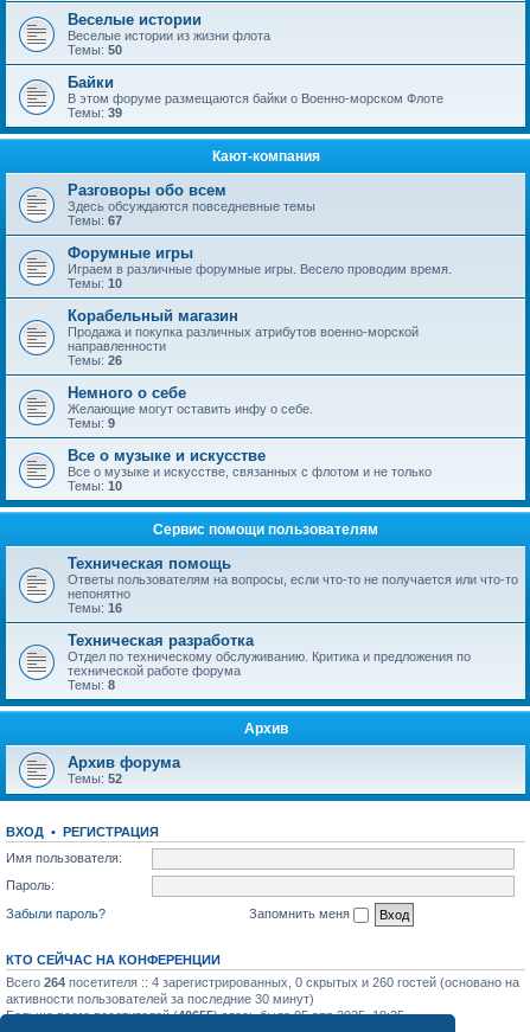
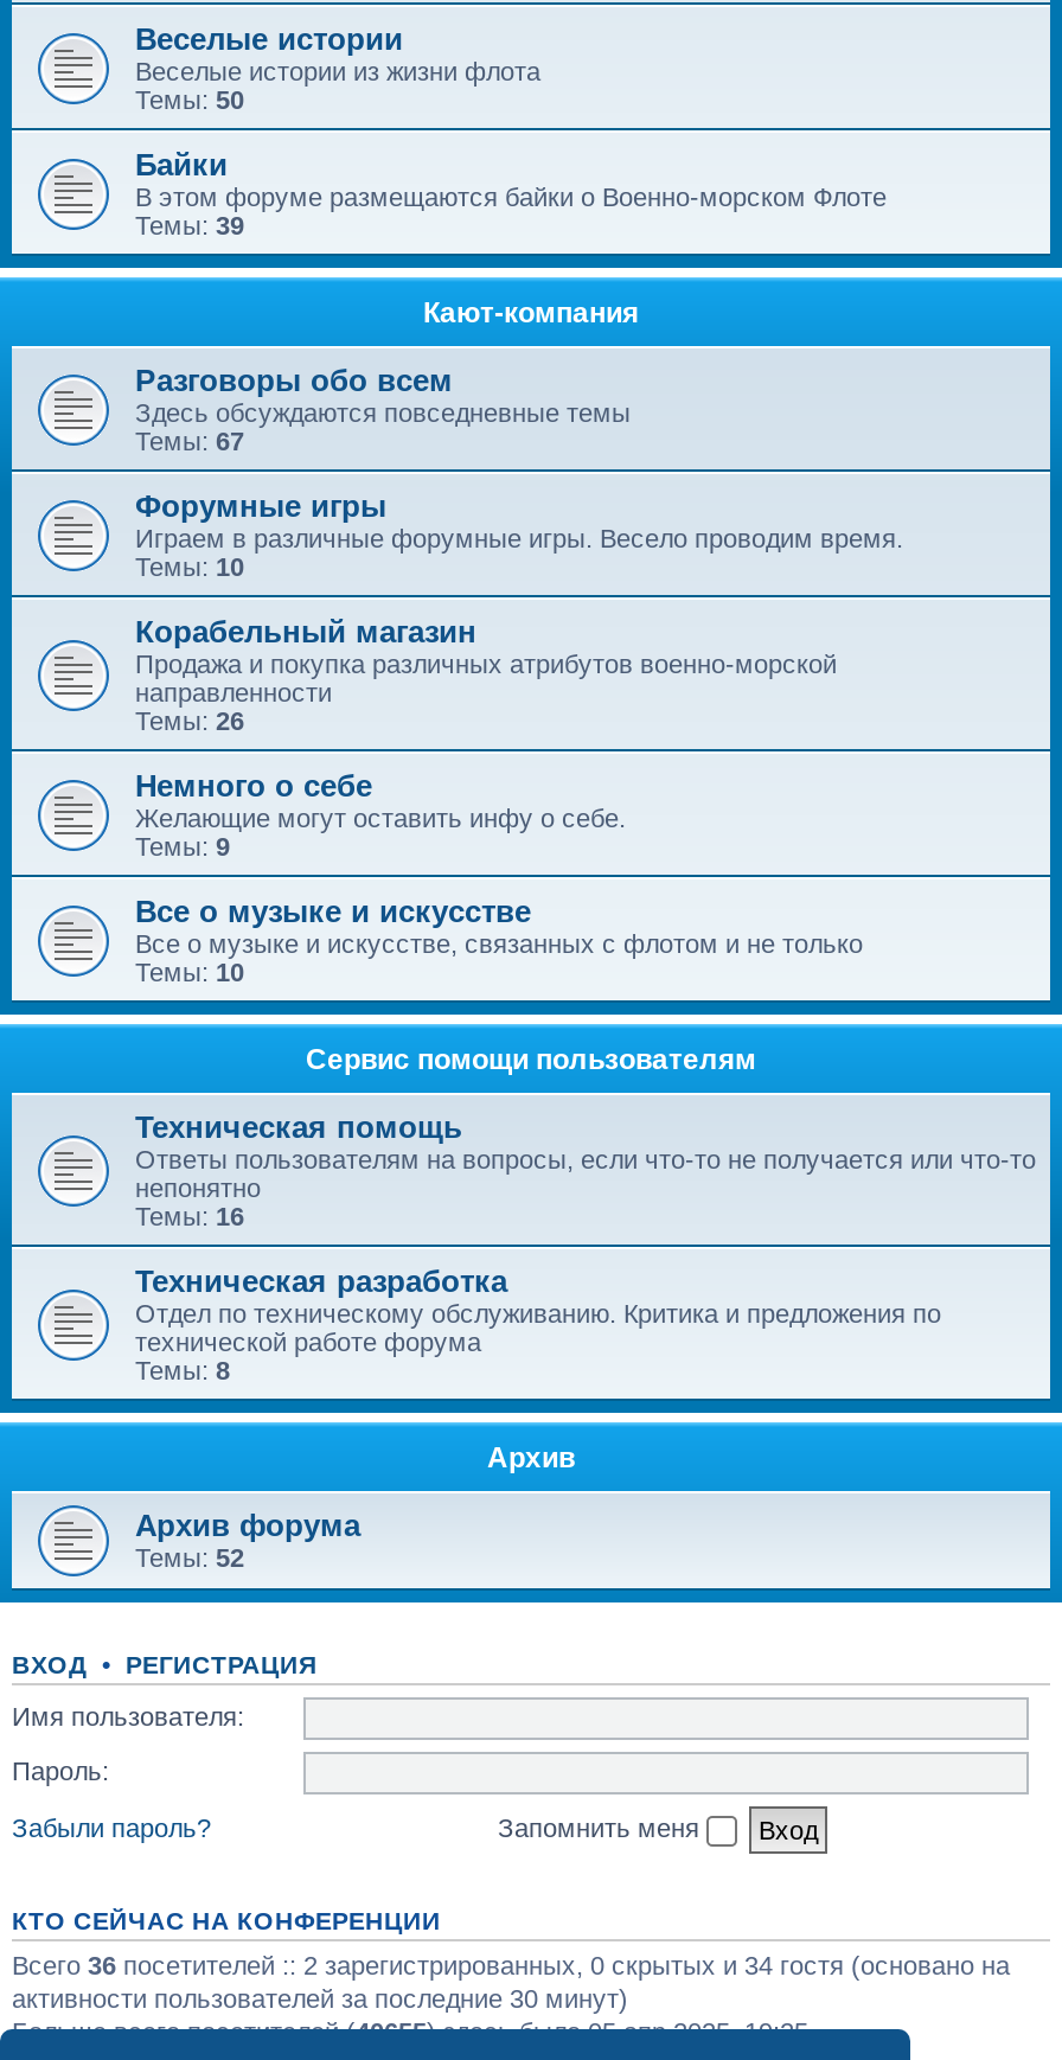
[6,975,519,989] Всего 264 посетителя :: 4 зарегистрированных, 0 скрытых и 260 гостей (основано на -> [12,1950,1010,1978] Всего 36 посетителей :: 2 зарегистрированных, 0 скрытых и 34 гостя (основано на

